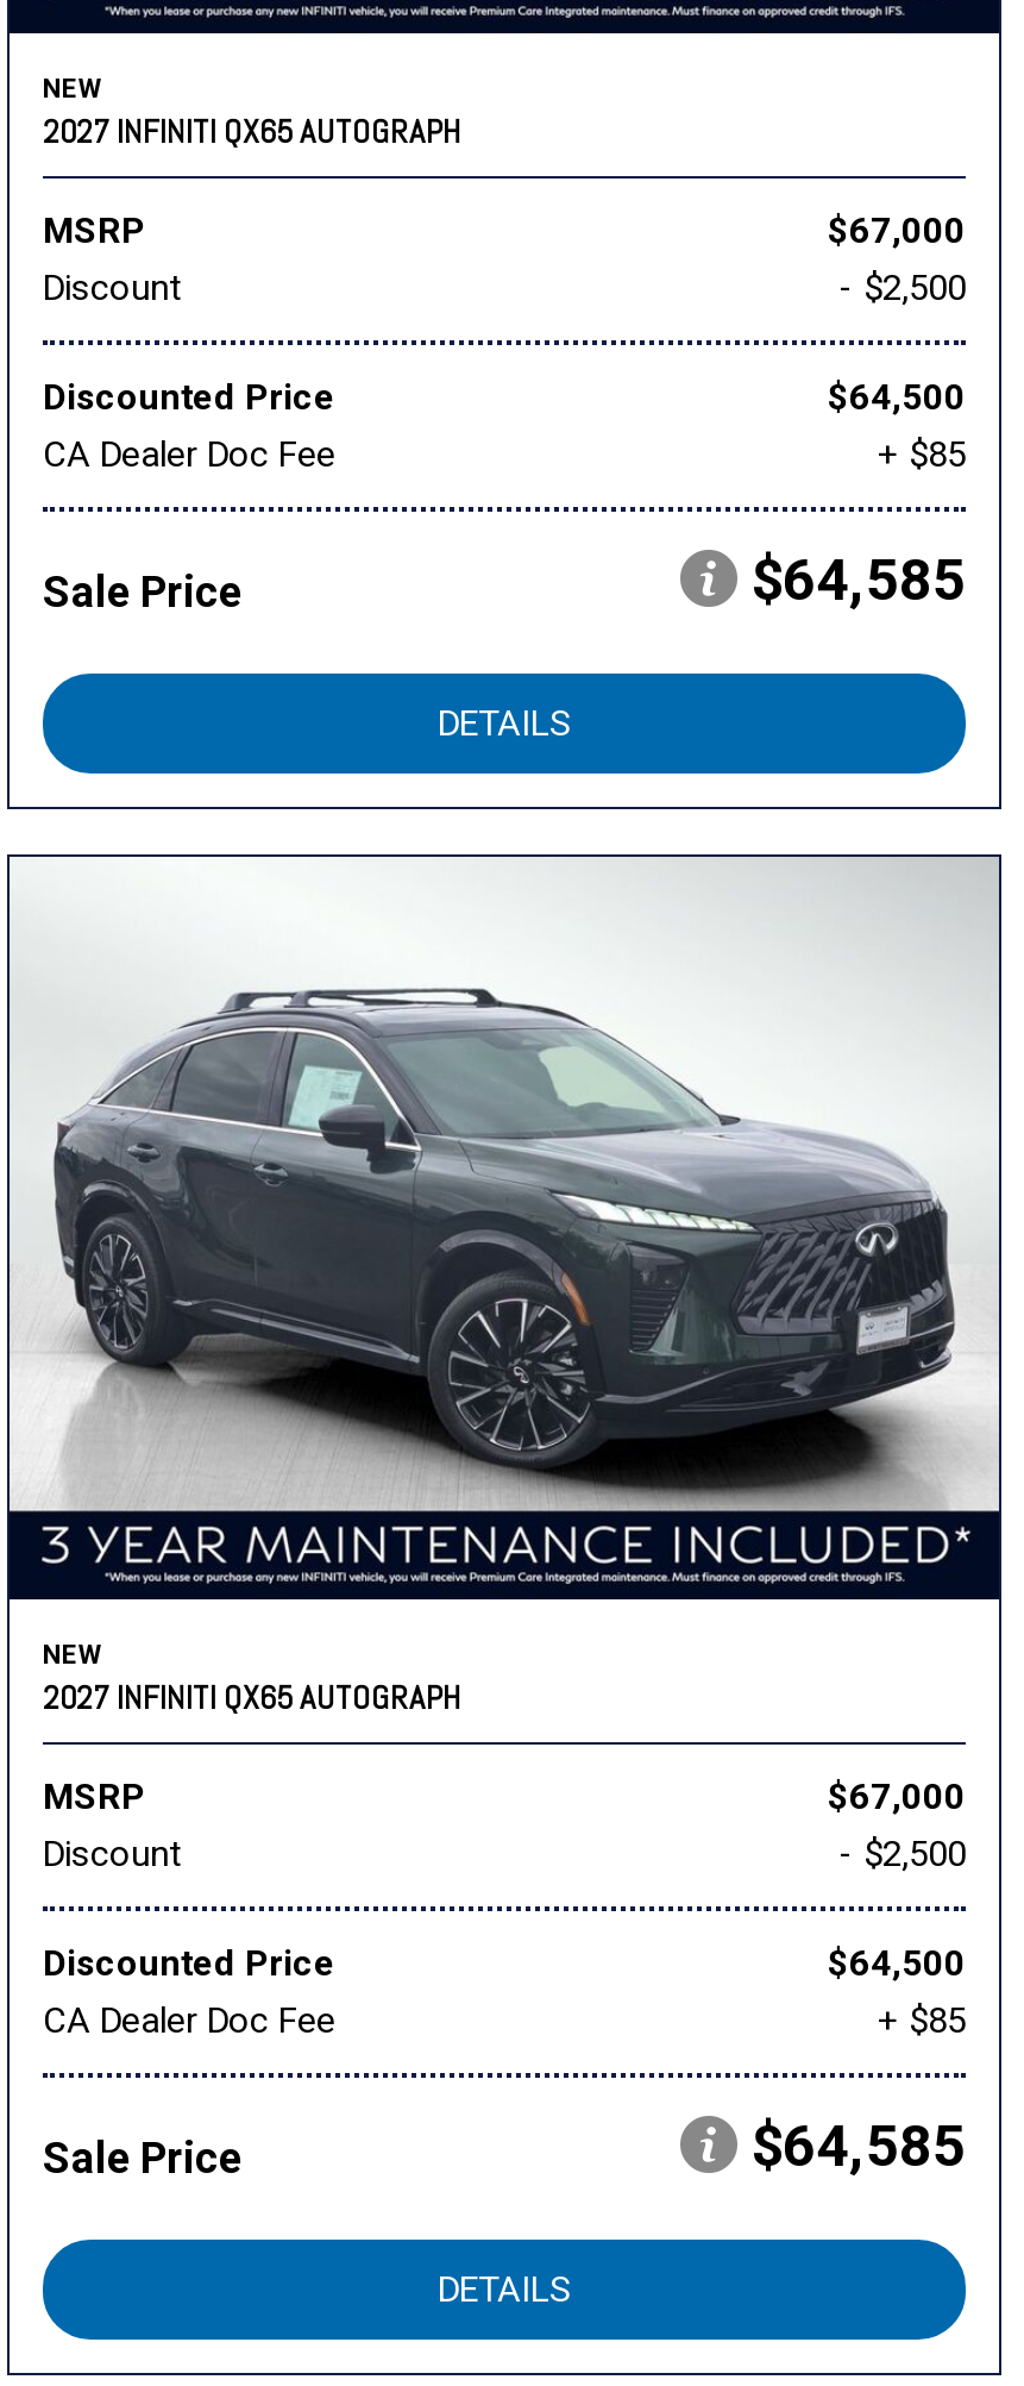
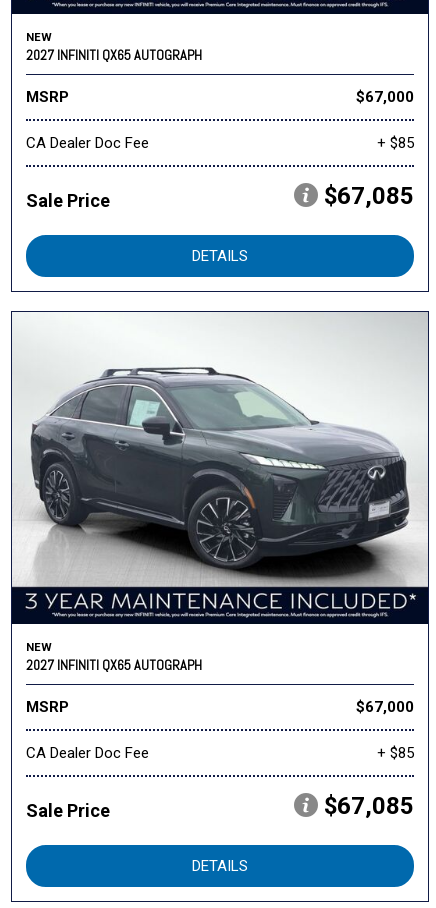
[43,267,966,419] Discount | - $2,500 | Discounted Price | $64,500 -> none
[752,548,966,615] $64,585 -> [324,182,414,210] $67,085
[43,1833,966,1985] Discount | - $2,500 | Discounted Price | $64,500 -> none
[752,2114,966,2181] $64,585 -> [324,792,414,820] $67,085

